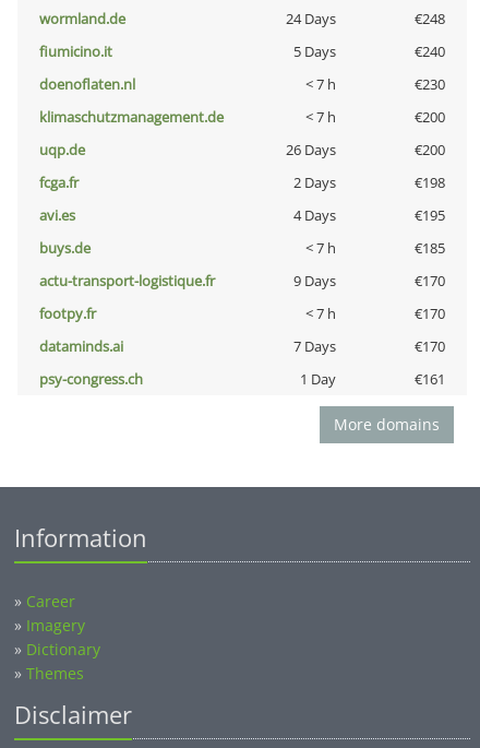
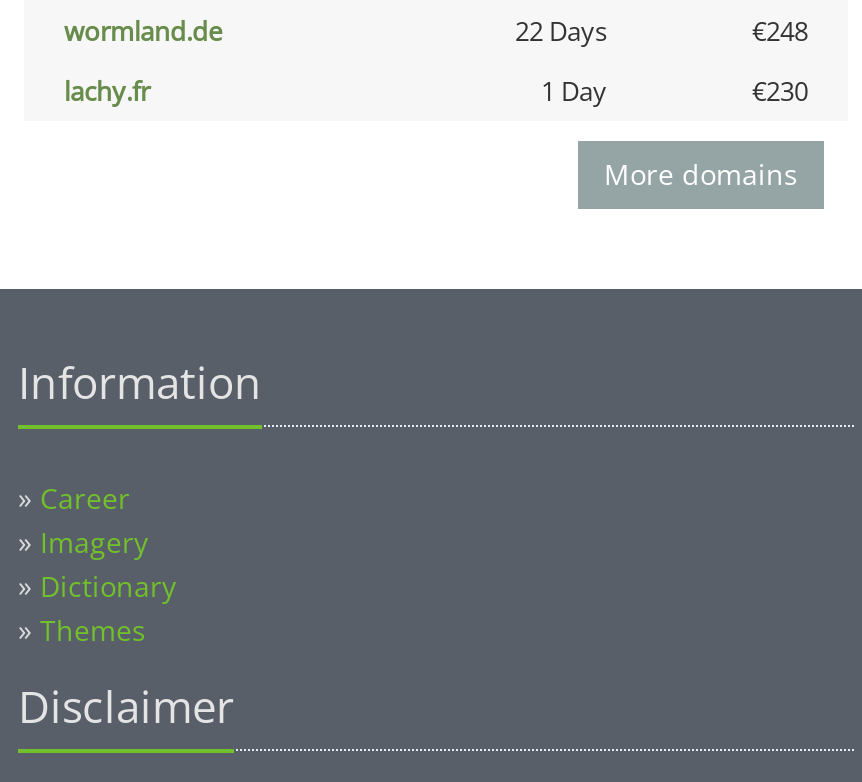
[285,9,335,28] 24 Days -> [515,13,607,49] 22 Days
[39,41,445,94] fiumicino.it | 5 Days | €240 | doenoflaten.nl | < 7 h -> [64,73,607,109] lachy.fr | 1 Day
[39,107,445,389] klimaschutzmanagement.de | < 7 h | €200 | uqp.de | 26 Days | €200 | fcga.fr | 2 Days | €198 | avi.es | 4 Days | €195 | buys.de | < 7 h | €185 | actu-transport-logistique.fr | 9 Days | €170 | footpy.fr | < 7 h | €170 | dataminds.ai | 7 Days | €170 | psy-congress.ch | 1 Day | €161 -> none

